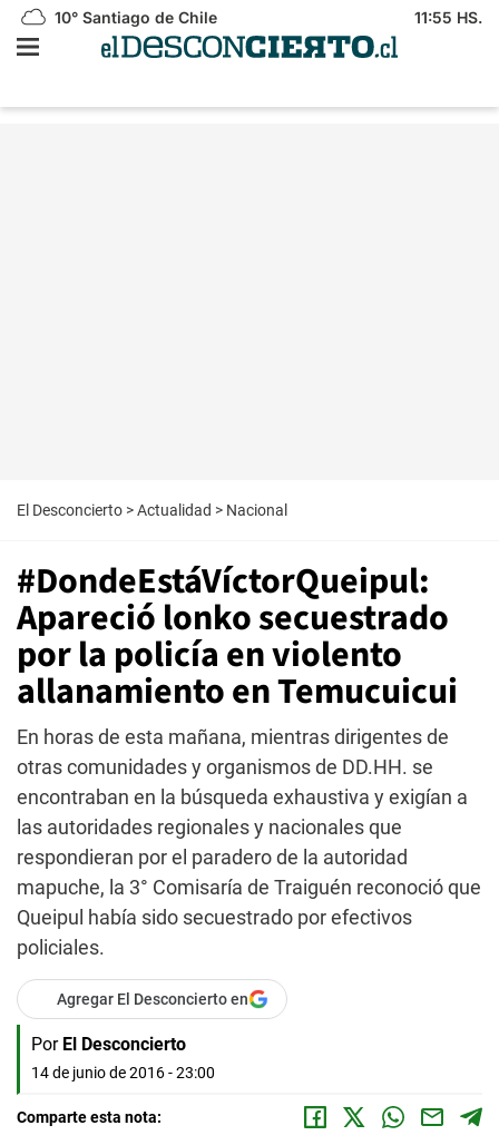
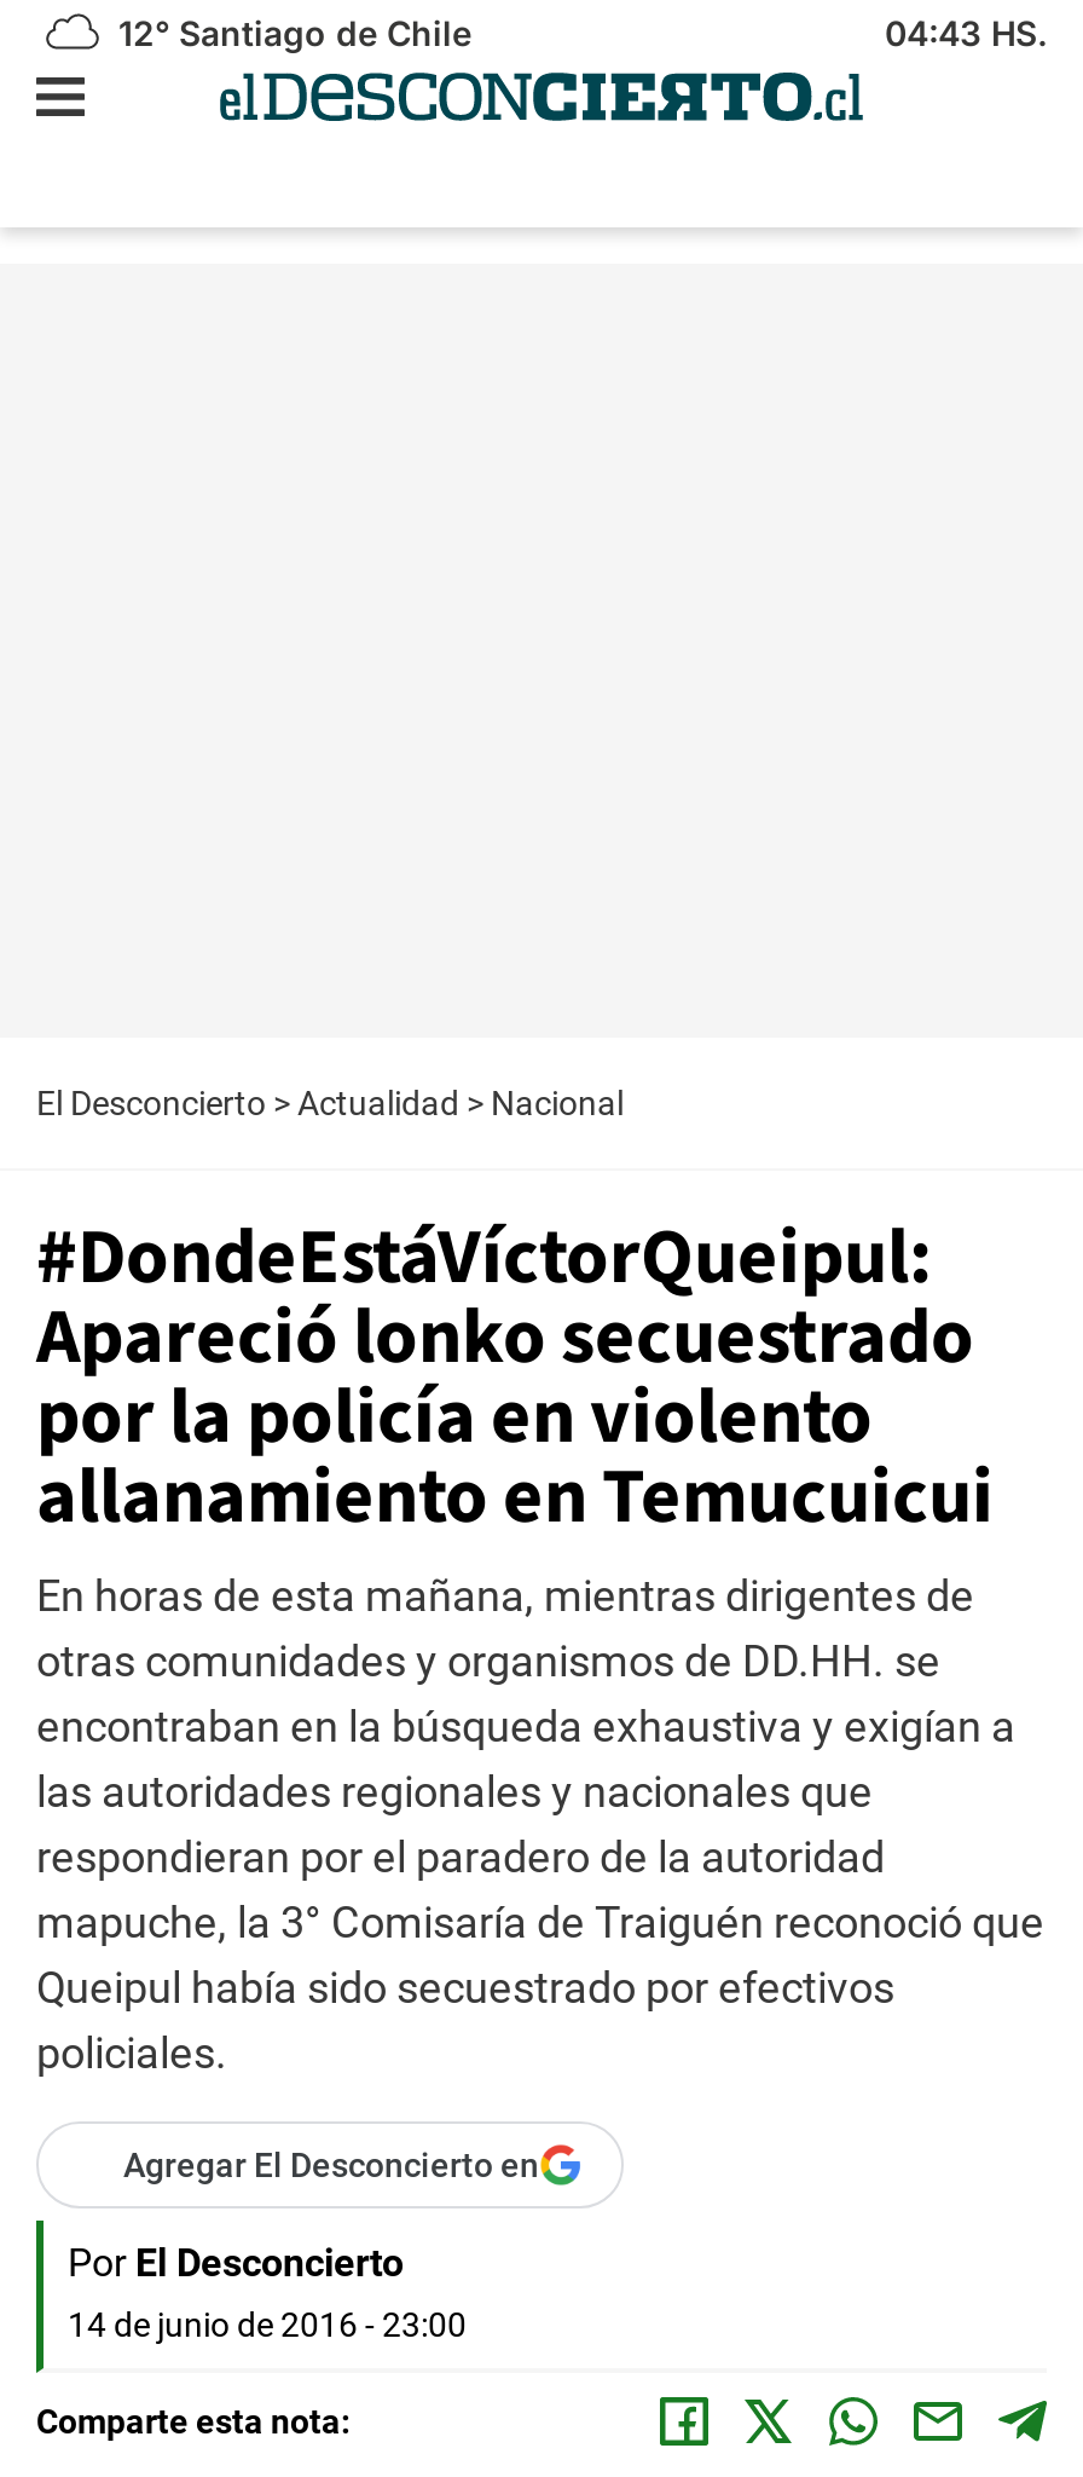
[50,8,217,27] 10° Santiago de Chile -> [109,12,471,53] 12° Santiago de Chile
[414,8,482,27] 11:55 HS. -> [885,12,1047,53] 04:43 HS.

